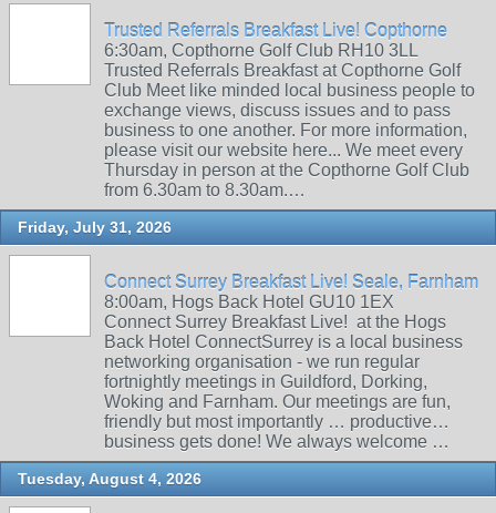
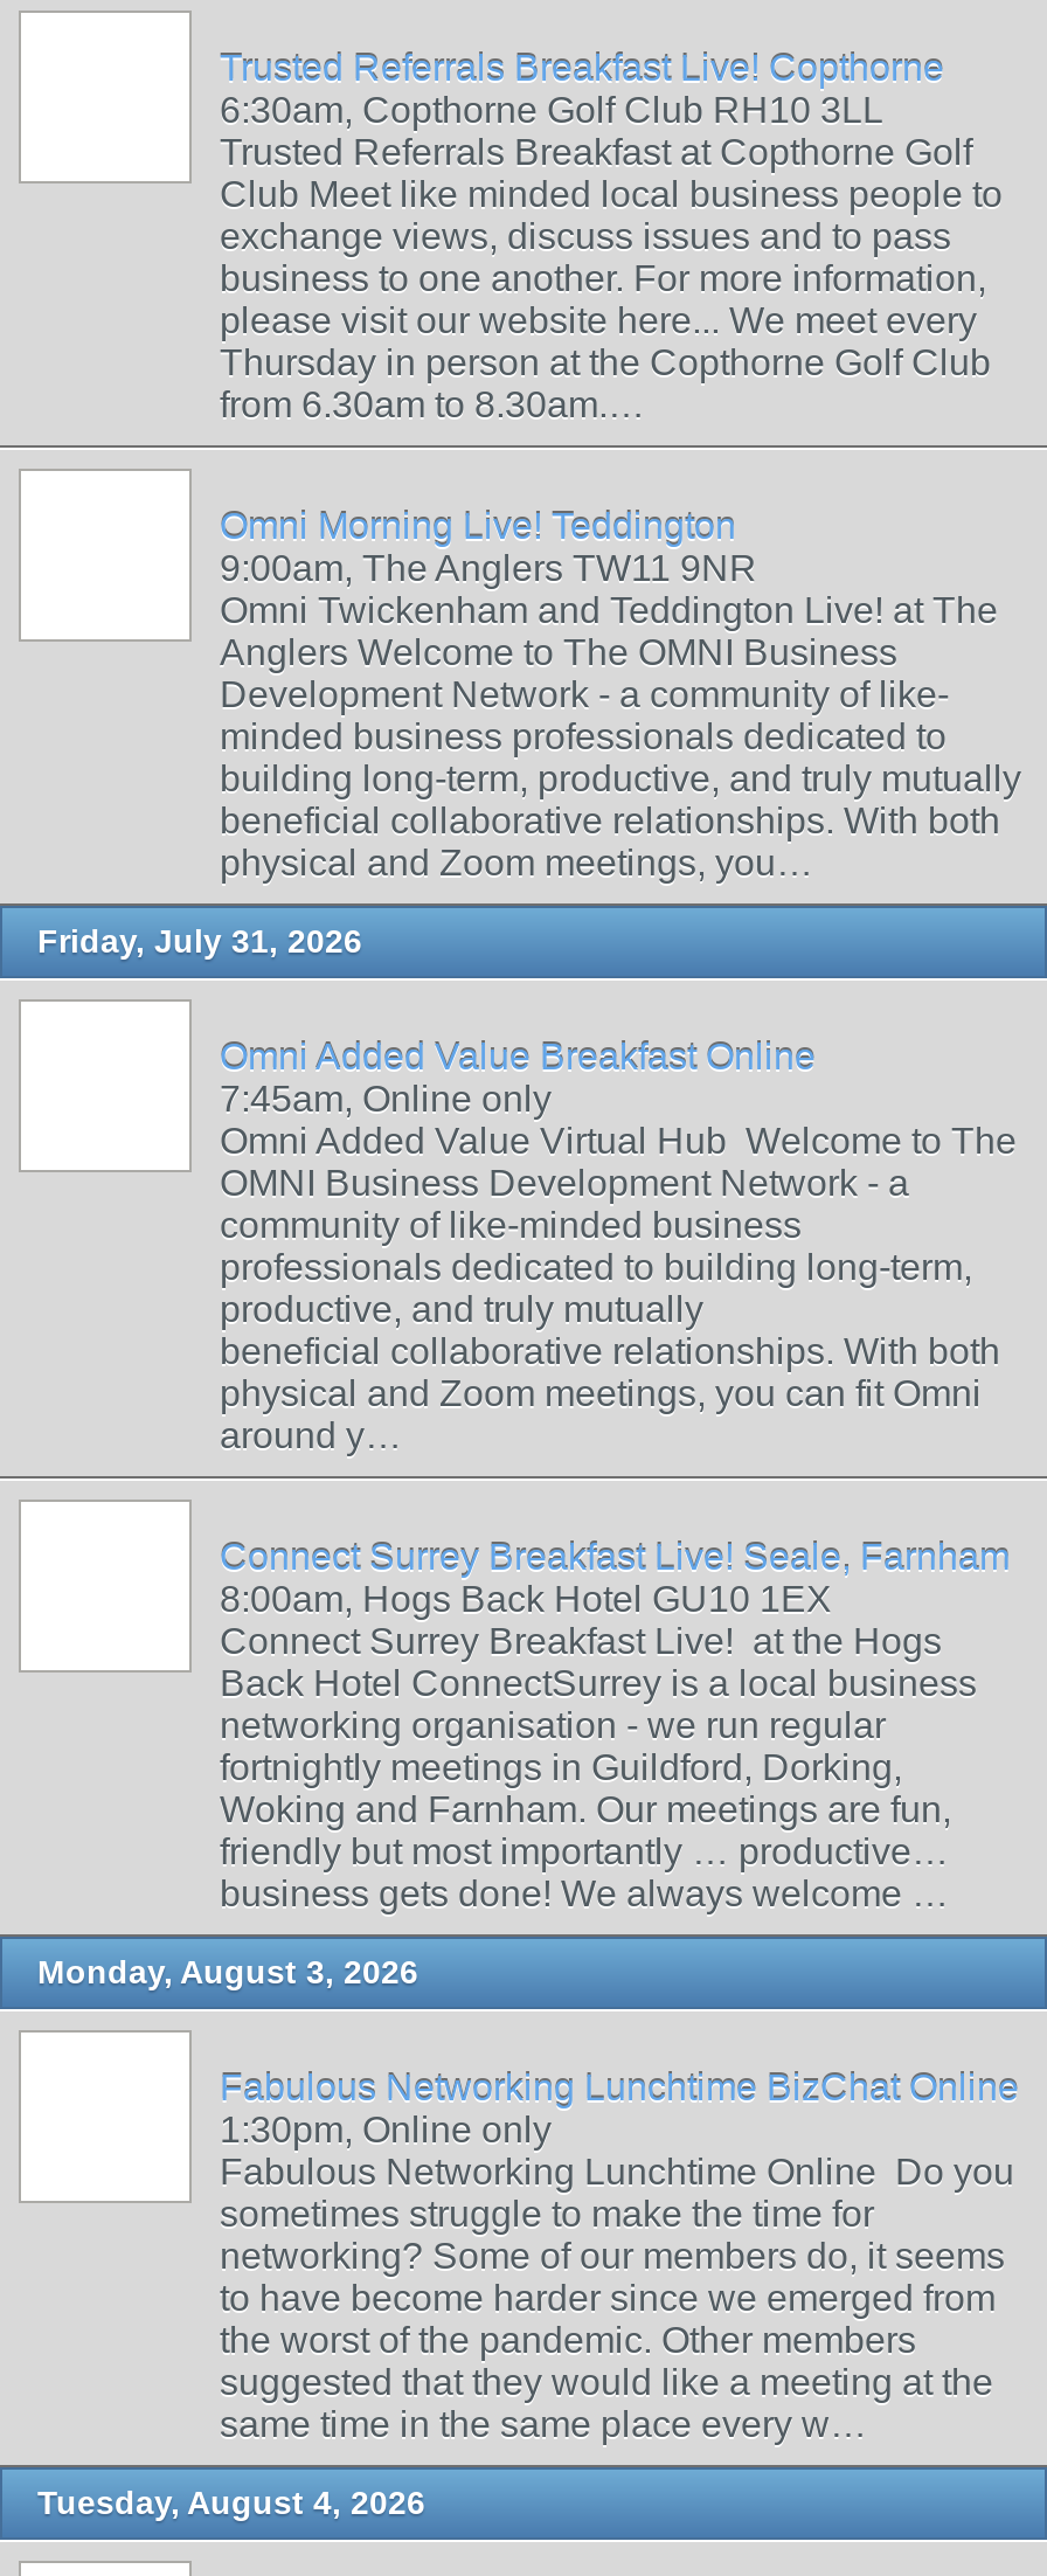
none -> [220,506,1021,882] Omni Morning Live! Teddington | 9:00am, The Anglers TW11 9NR | Omni Twickenham and Teddington Live! at The | Anglers Welcome to The OMNI Business | Development Network - a community of like- | minded business professionals dedicated to | building long-term, productive, and truly mutually | beneficial collaborative relationships. With both | physical and Zoom meetings, you…
none -> [220,1037,1017,1455] Omni Added Value Breakfast Online | 7:45am, Online only | Omni Added Value Virtual Hub Welcome to The | OMNI Business Development Network - a | community of like-minded business | professionals dedicated to building long-term, | productive, and truly mutually | beneficial collaborative relationships. With both | physical and Zoom meetings, you can fit Omni | around y…
none -> [37,1953,1019,2444] Monday, August 3, 2026 | Fabulous Networking Lunchtime BizChat Online | 1:30pm, Online only | Fabulous Networking Lunchtime Online Do you | sometimes struggle to make the time for | networking? Some of our members do, it seems | to have become harder since we emerged from | the worst of the pandemic. Other members | suggested that they would like a meeting at the | same time in the same place every w…

